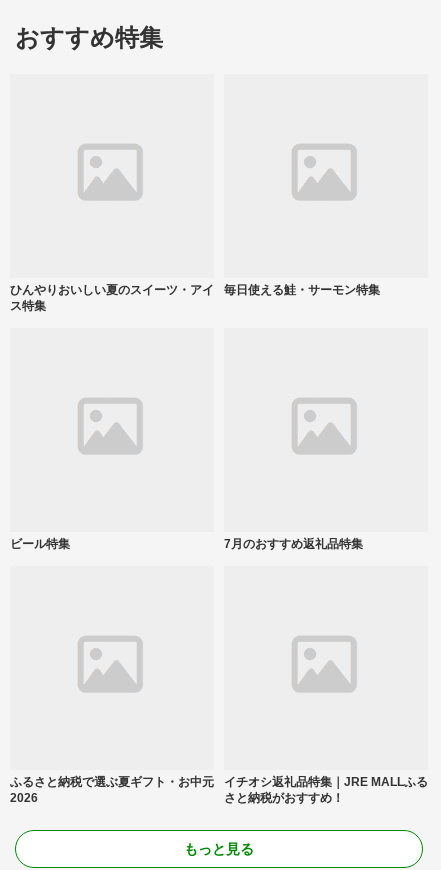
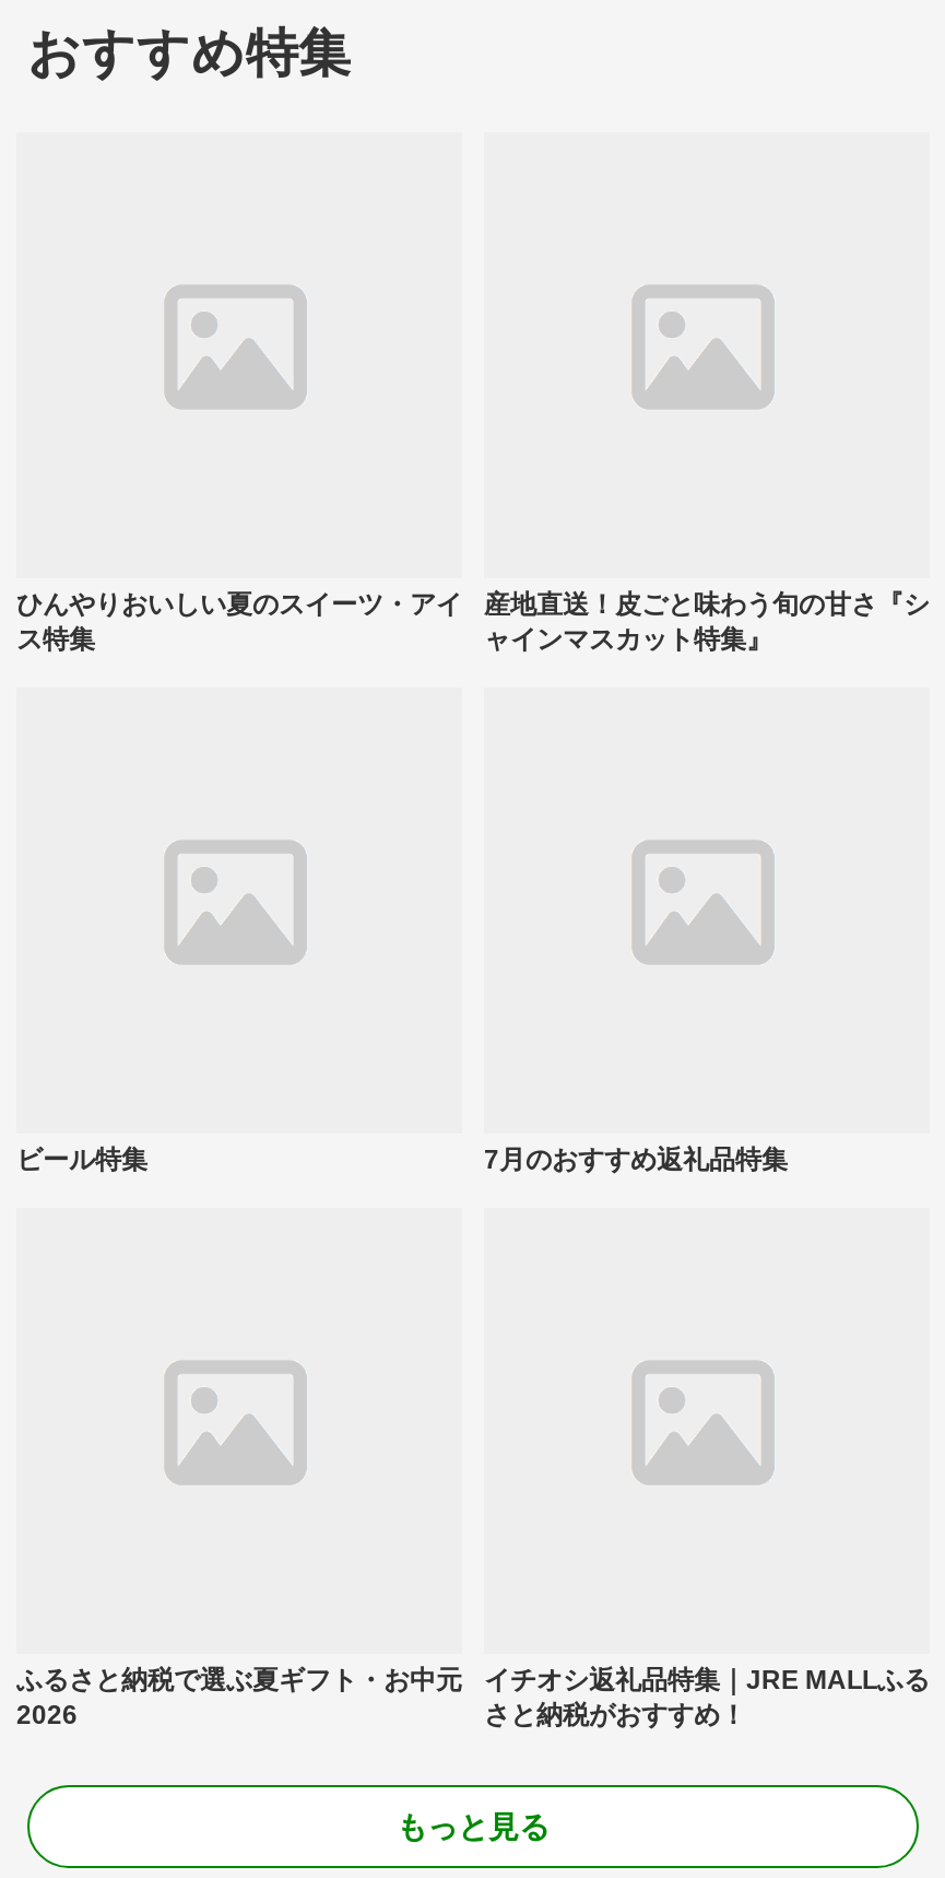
[224,283,380,297] 毎日使える鮭・サーモン特集 -> [484,588,930,654] 産地直送！皮ごと味わう旬の甘さ『シ | ャインマスカット特集』

